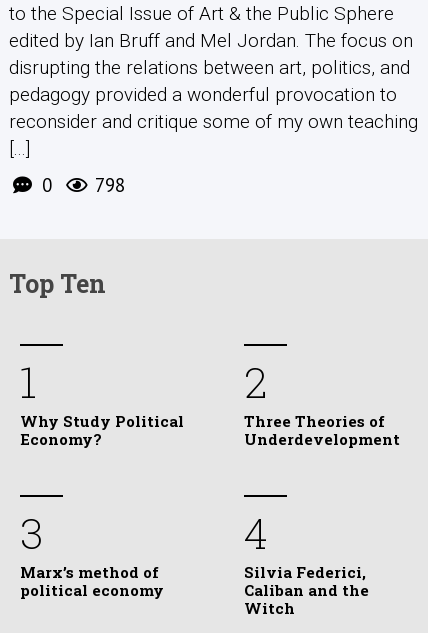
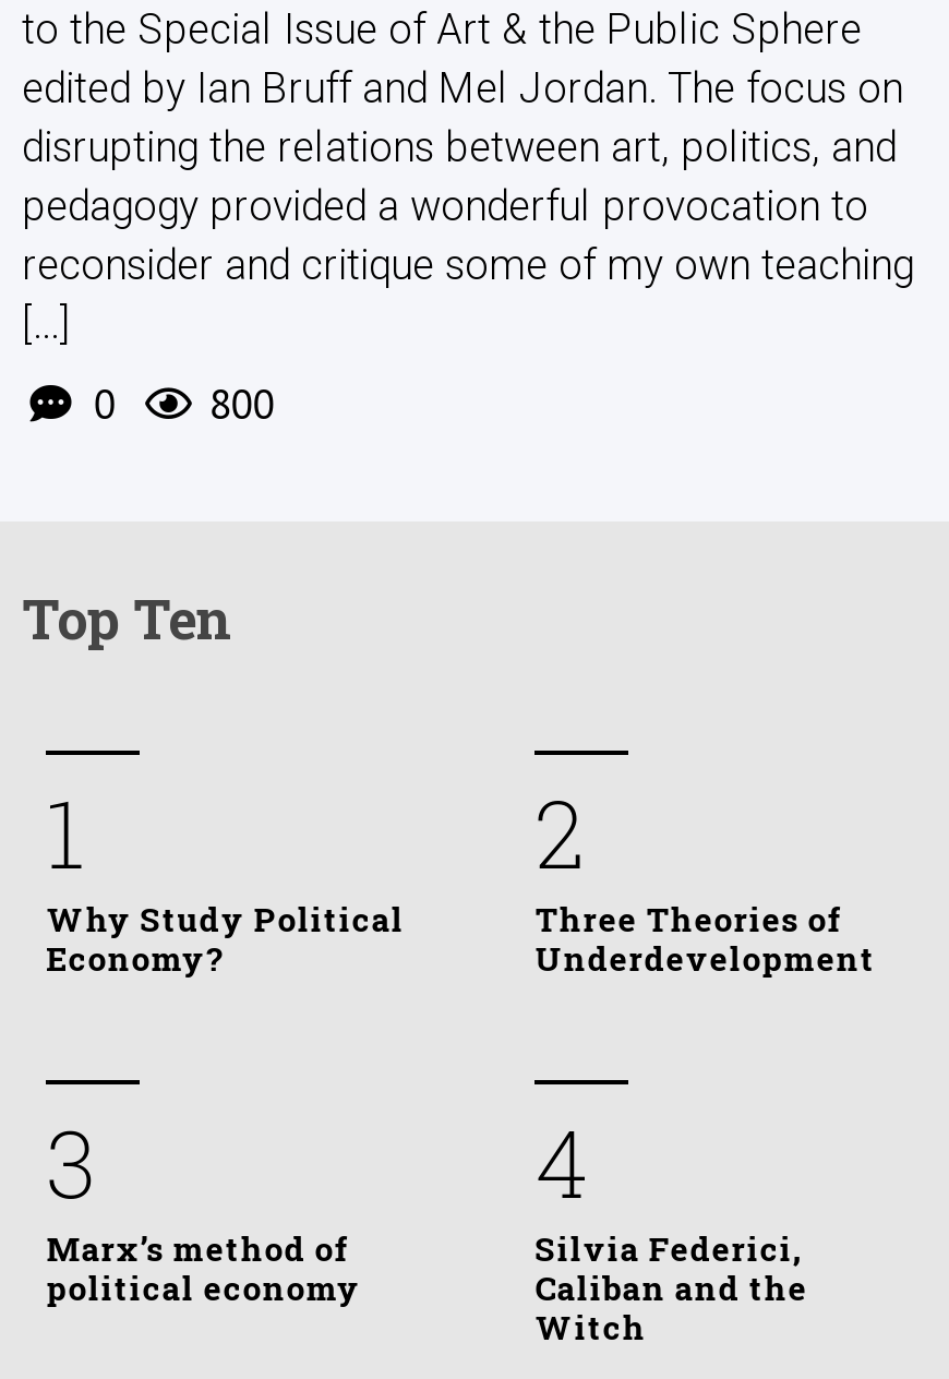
[42,173,125,197] 0 798 -> [93,379,274,431] 0 800

